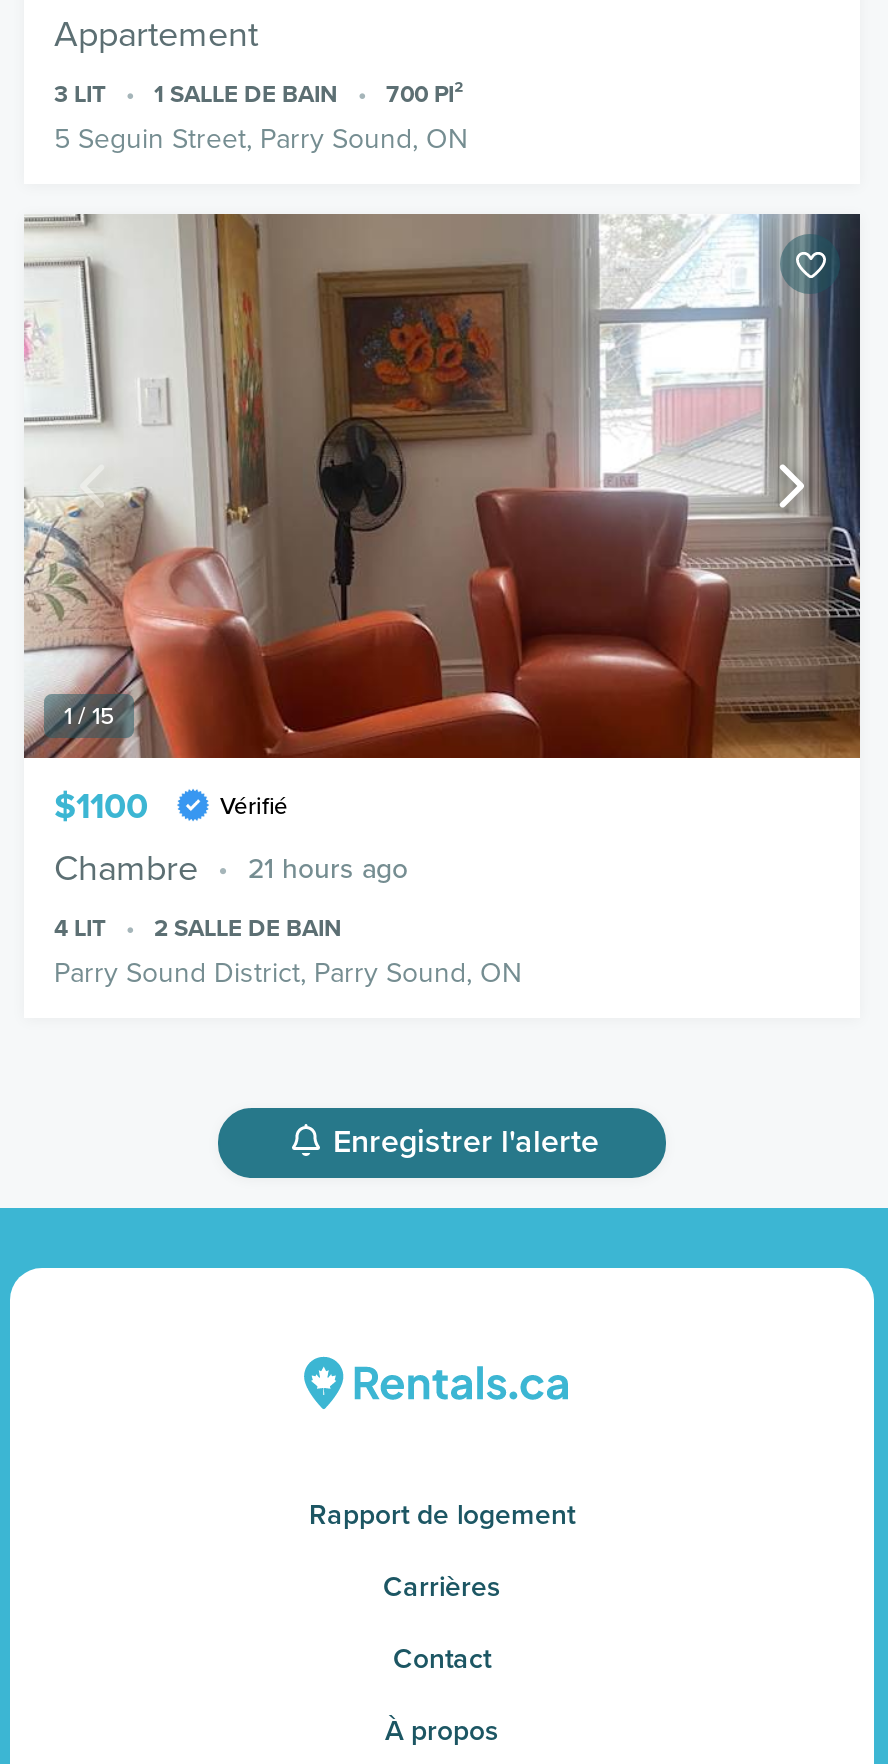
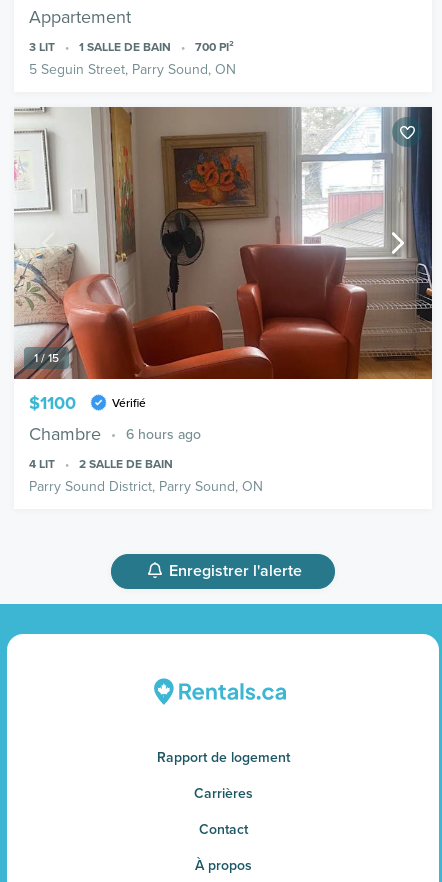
[54,845,408,889] Chambre 21 hours ago -> [29,423,201,445] Chambre 6 hours ago

